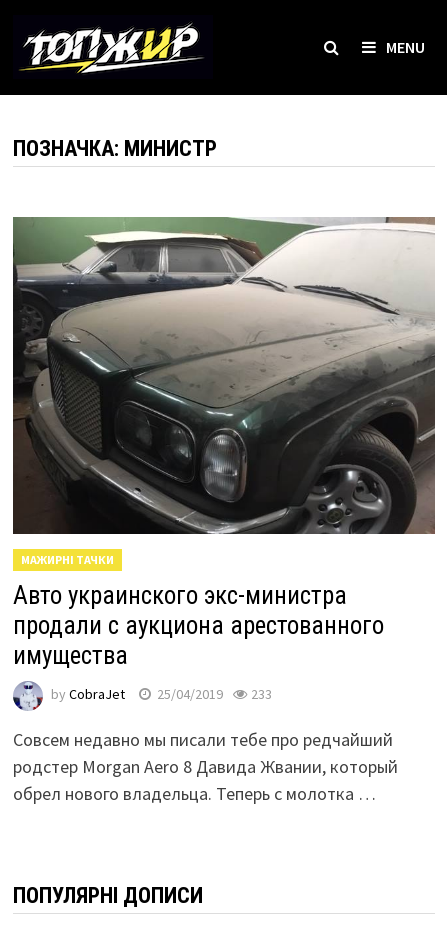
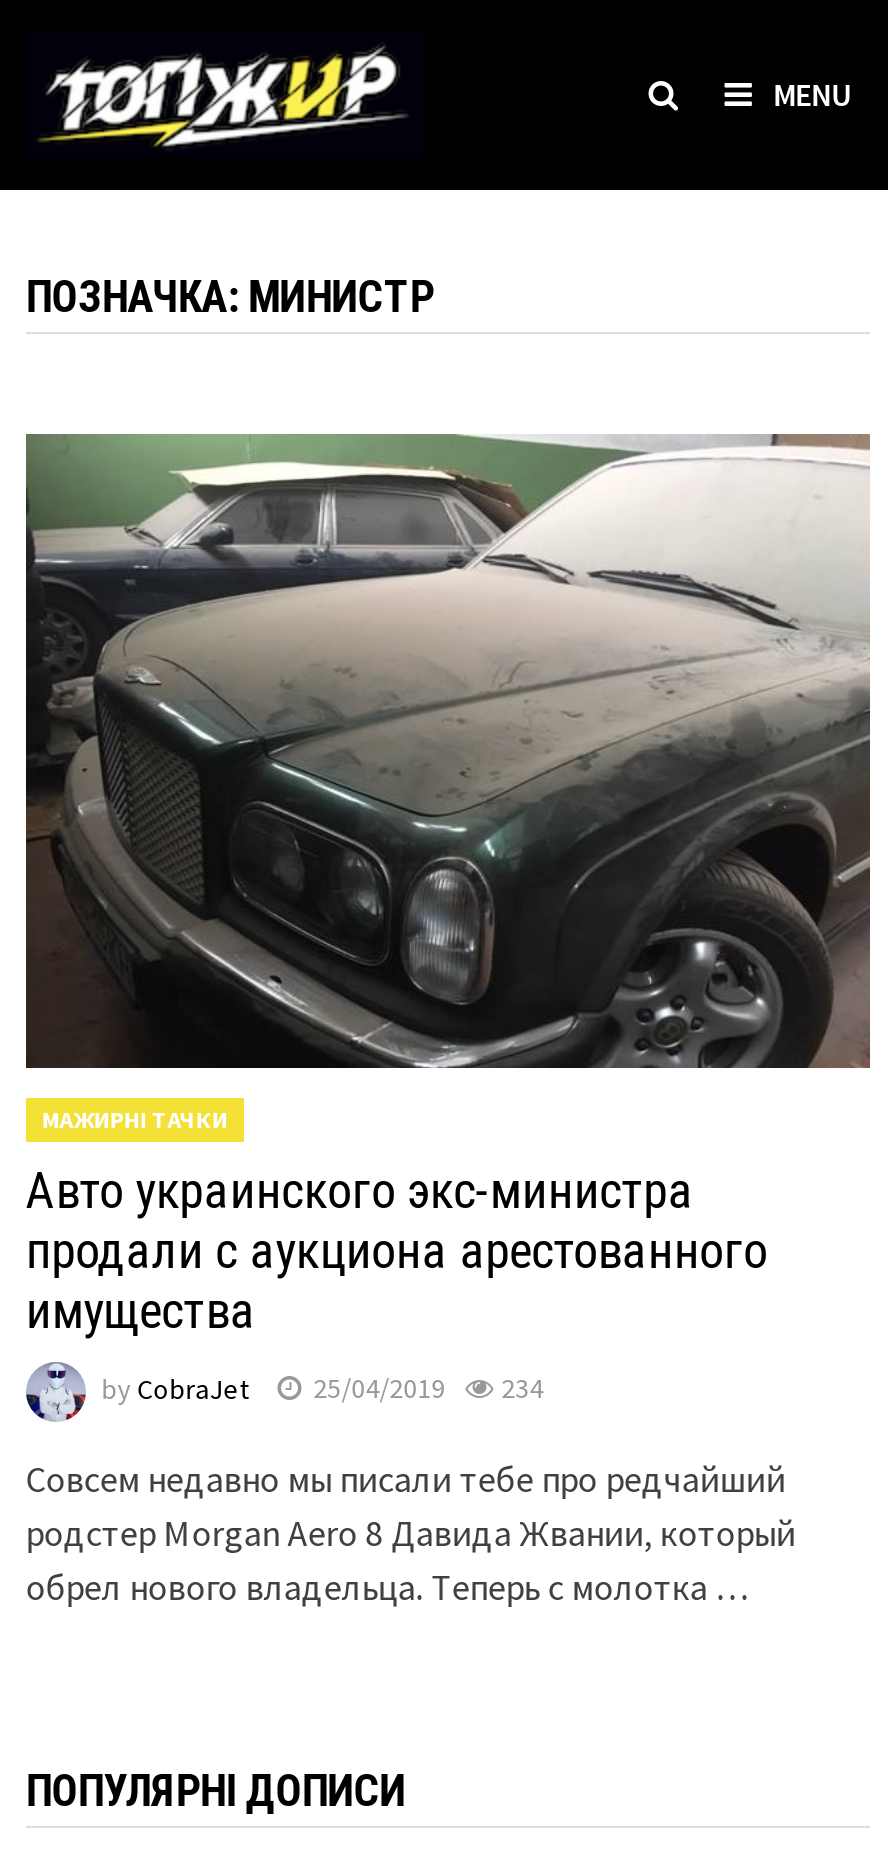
[51,685,272,703] by CobraJet 25/04/2019 233 -> [102,1370,544,1406] by CobraJet 25/04/2019 234

